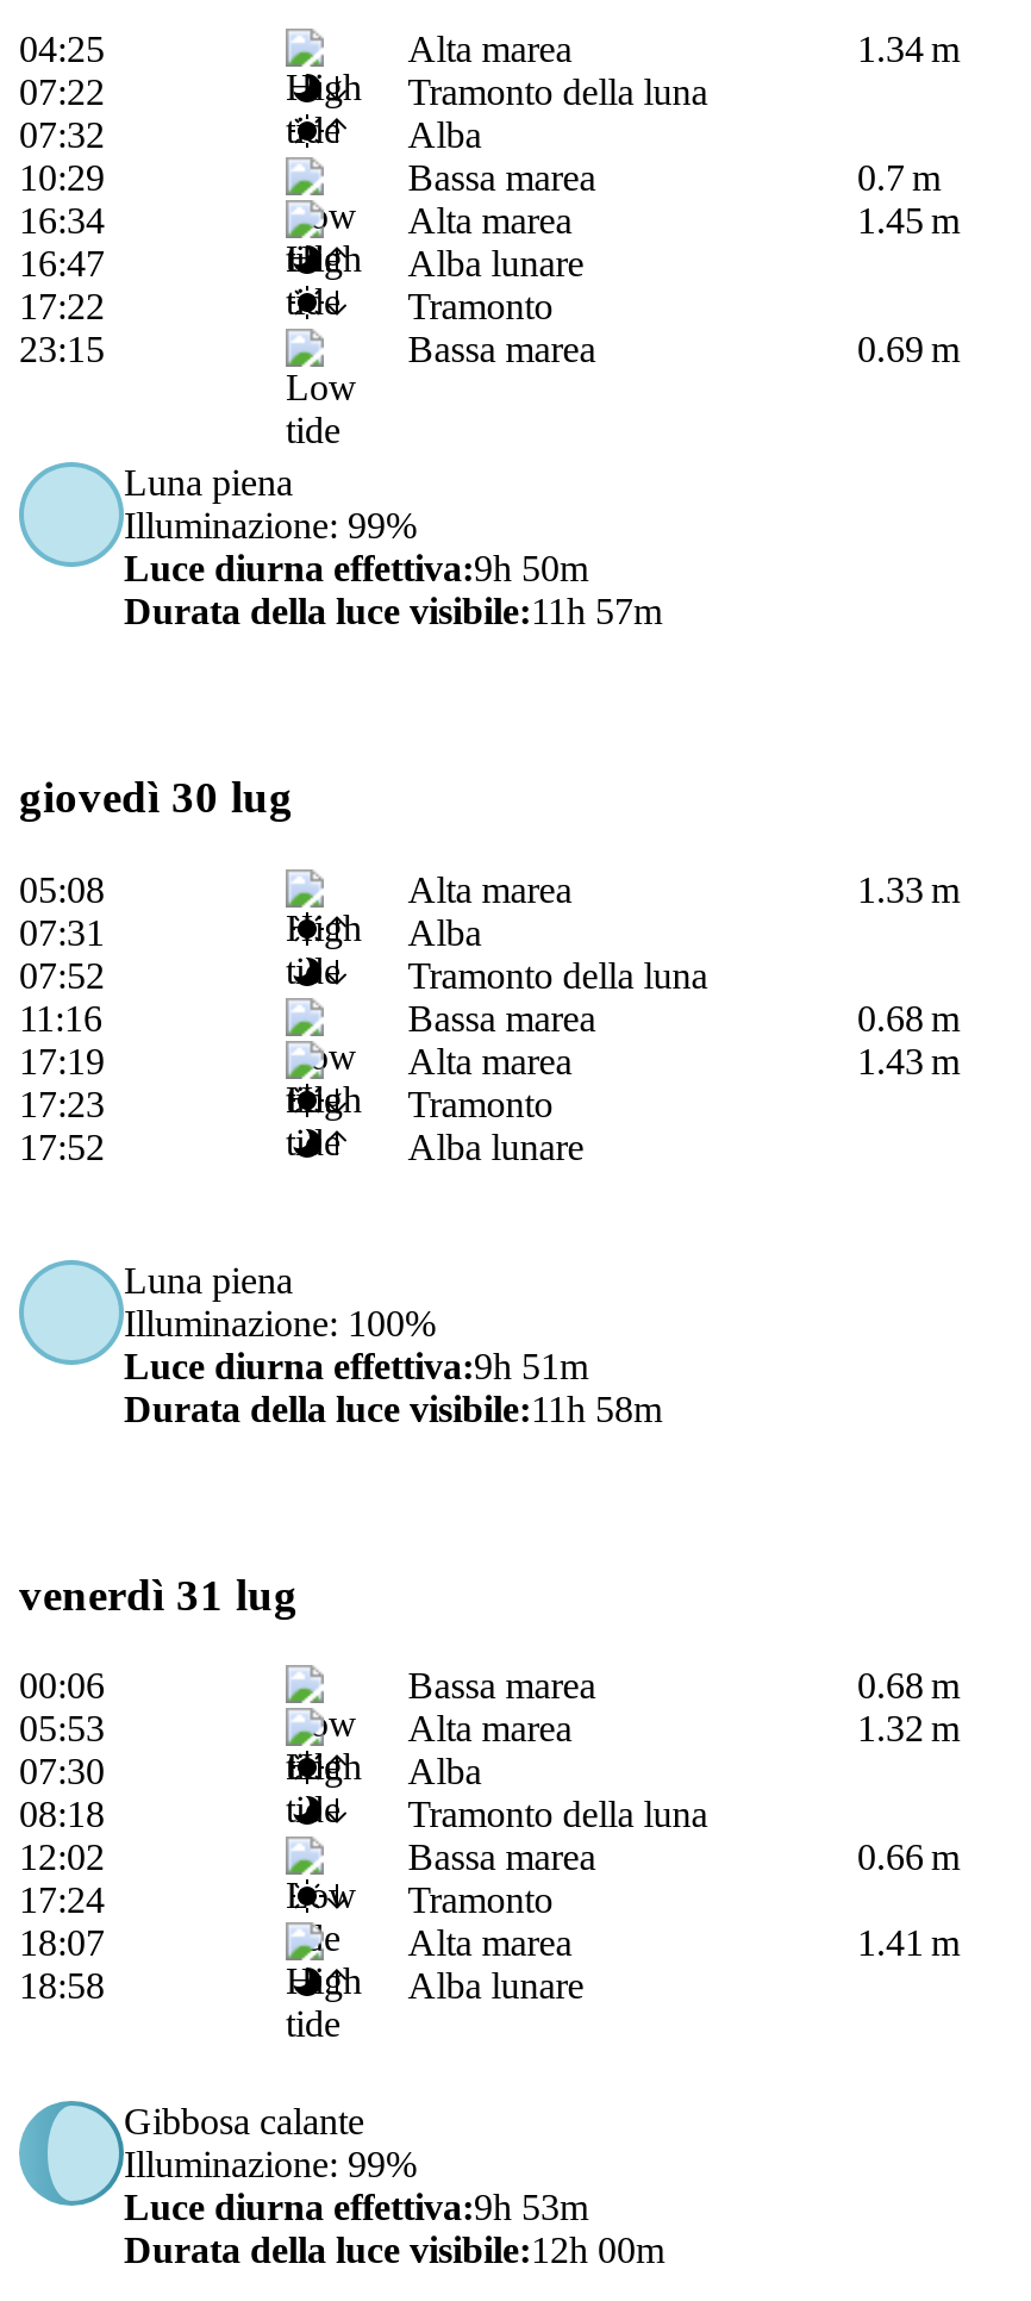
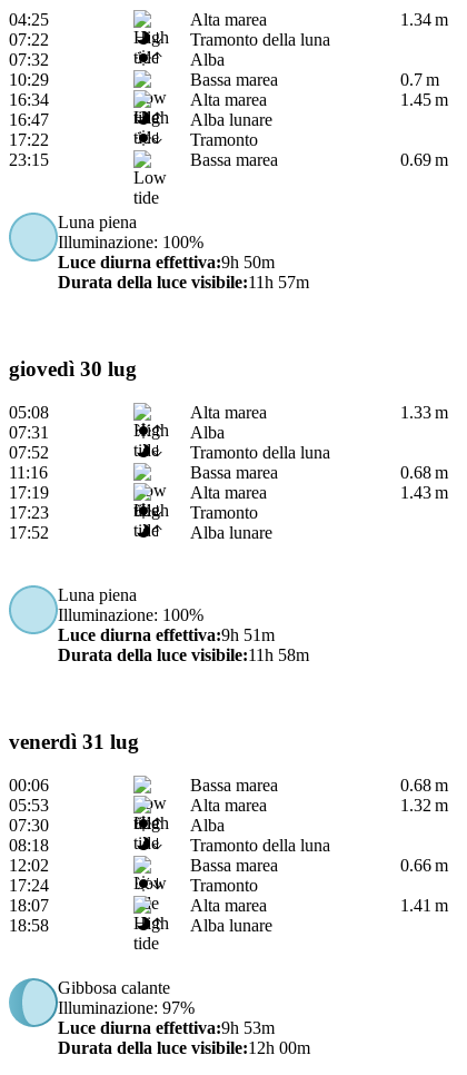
[124,506,417,547] Illuminazione: 99% -> [58,233,203,252] Illuminazione: 100%
[124,2144,417,2184] Illuminazione: 99% -> [58,998,195,1017] Illuminazione: 97%

